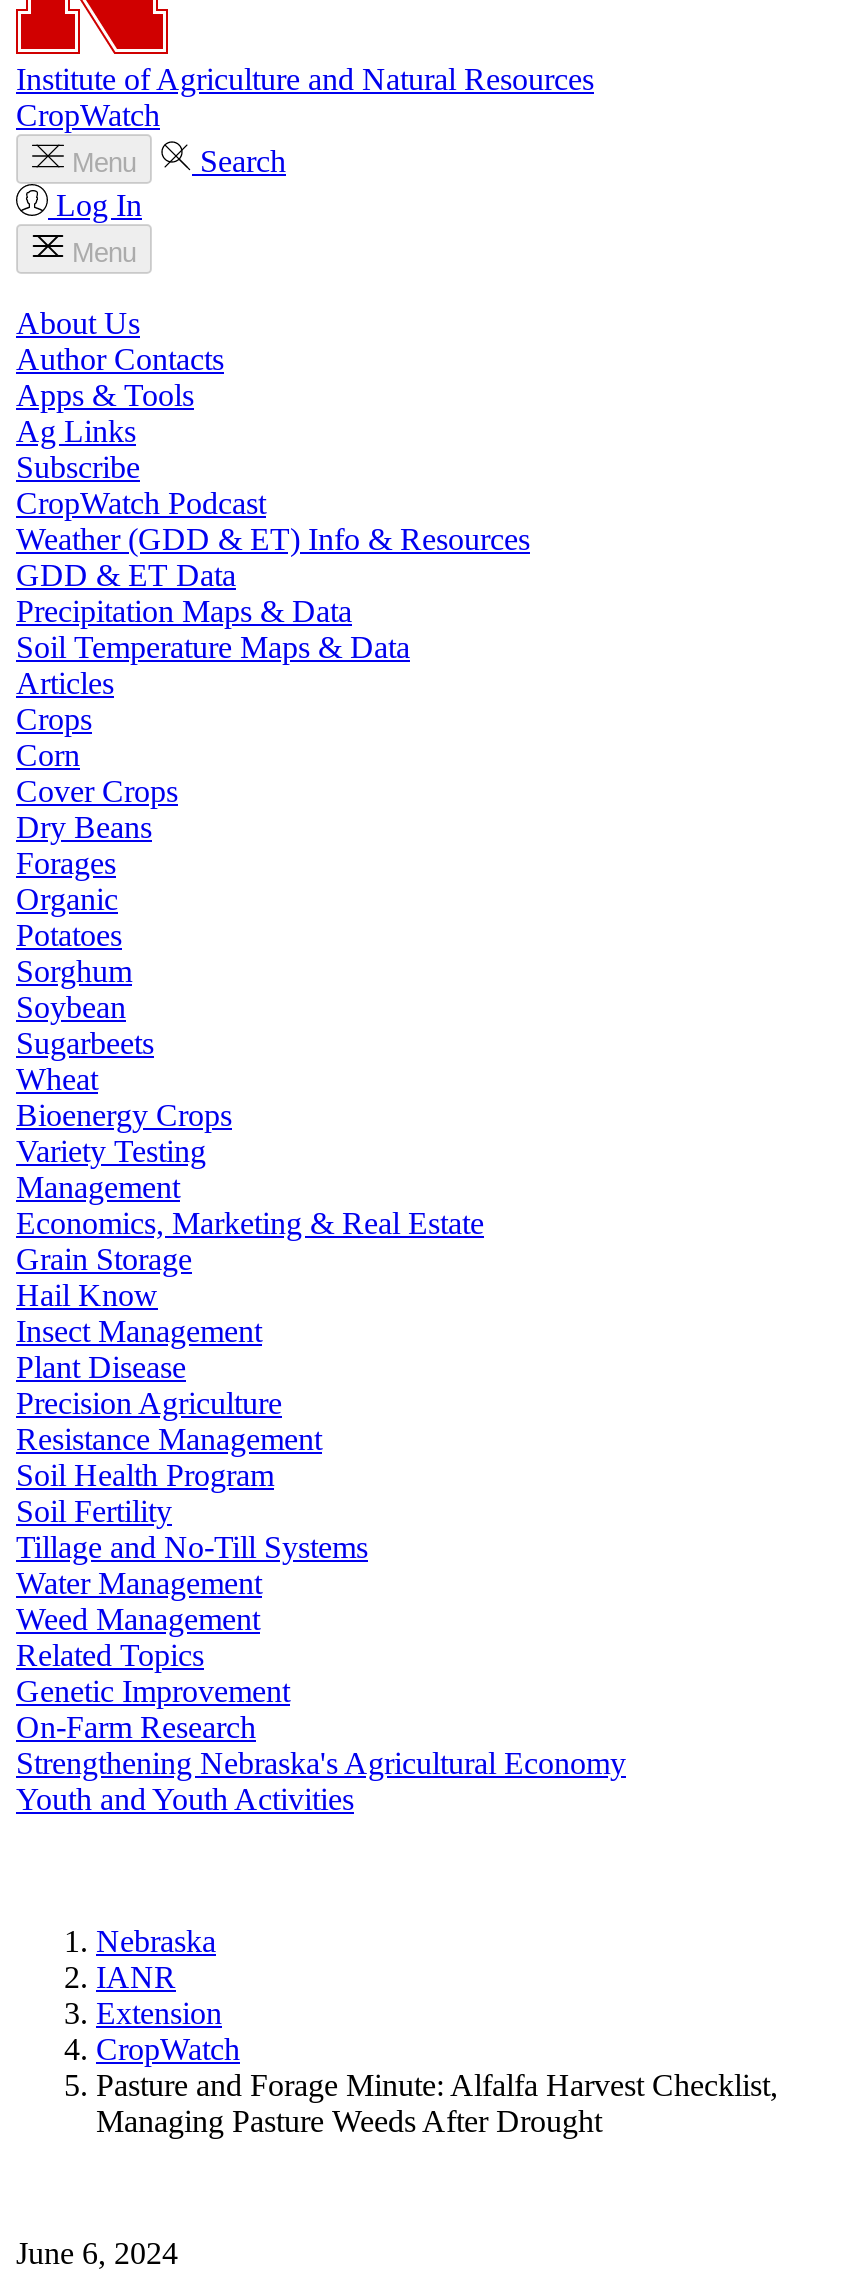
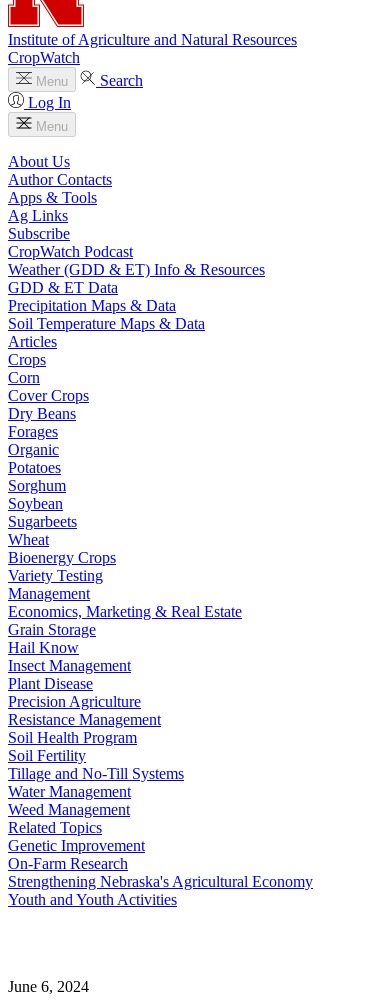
[96,1925,778,2139] Nebraska | IANR | Extension | CropWatch | Pasture and Forage Minute: Alfalfa Harvest Checklist, | Managing Pasture Weeds After Drought -> none

